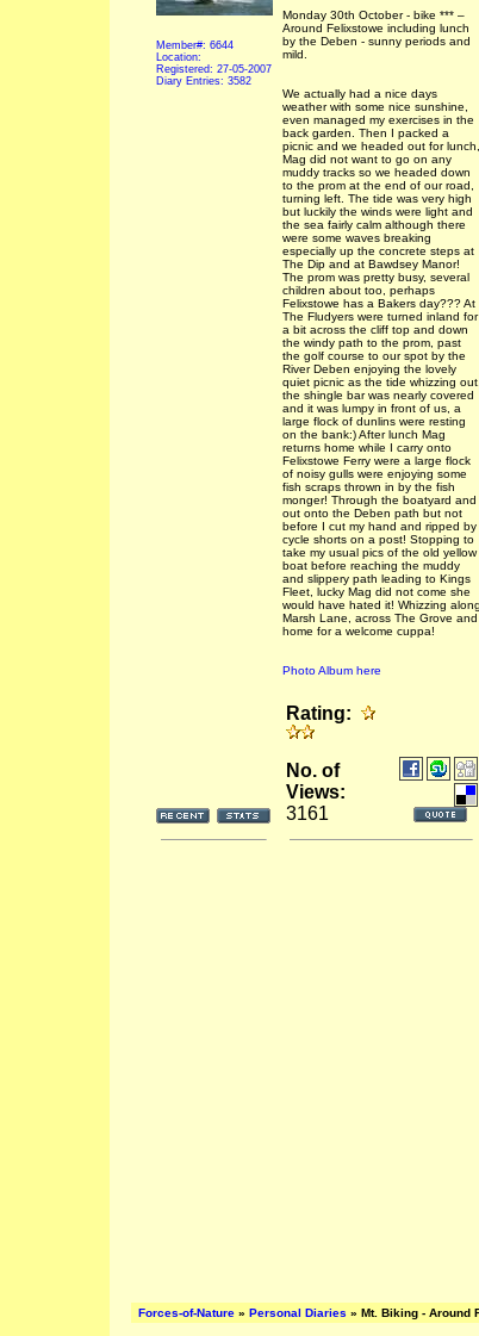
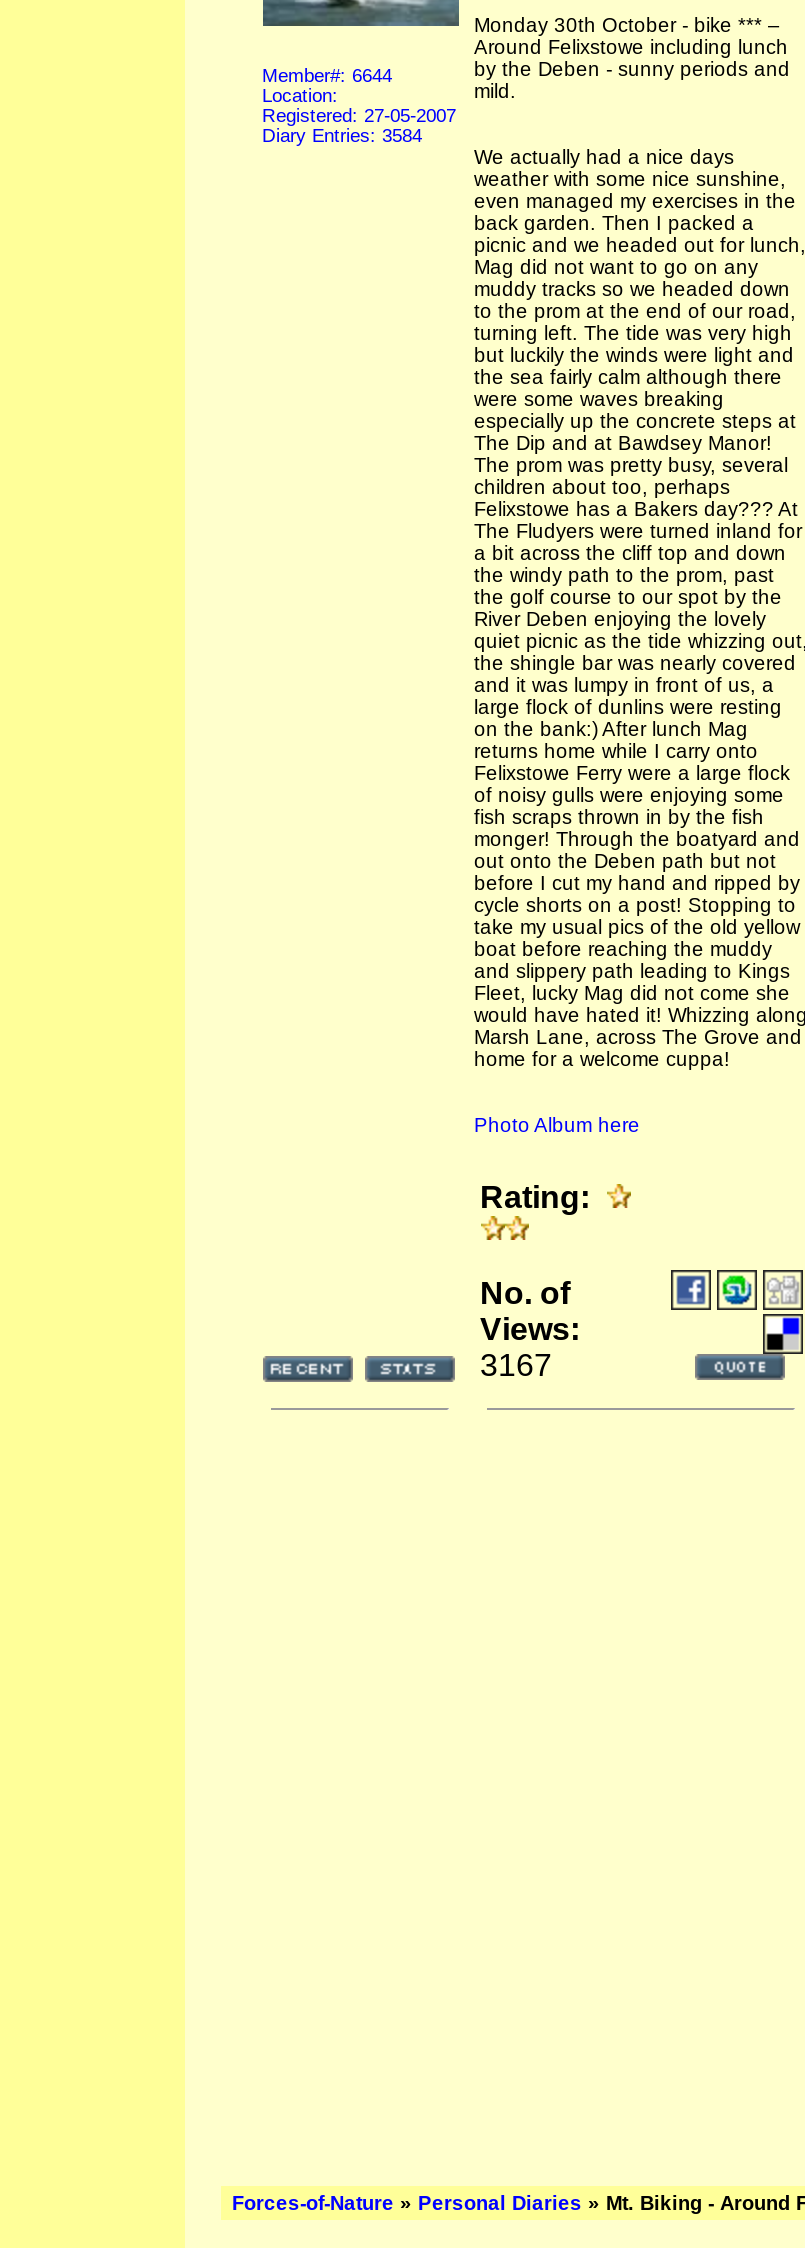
[155,75,251,87] Diary Entries: 3582 -> [262,126,422,146] Diary Entries: 3584
[285,803,328,824] 3161 -> [480,1348,552,1382] 3167

